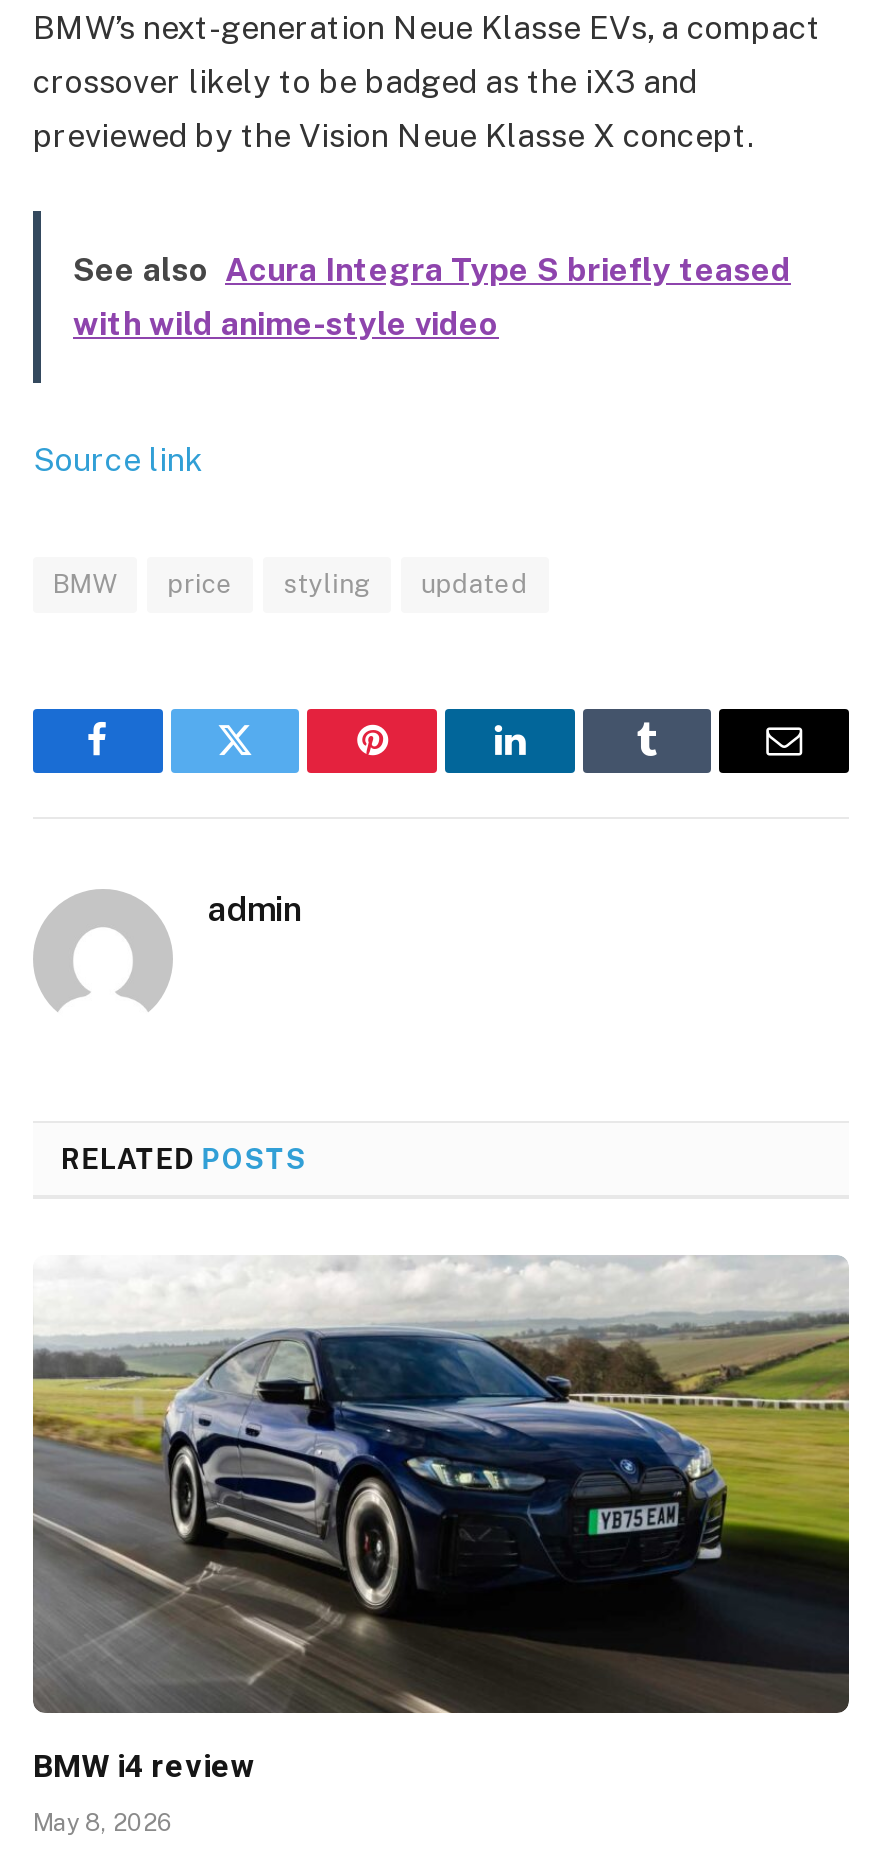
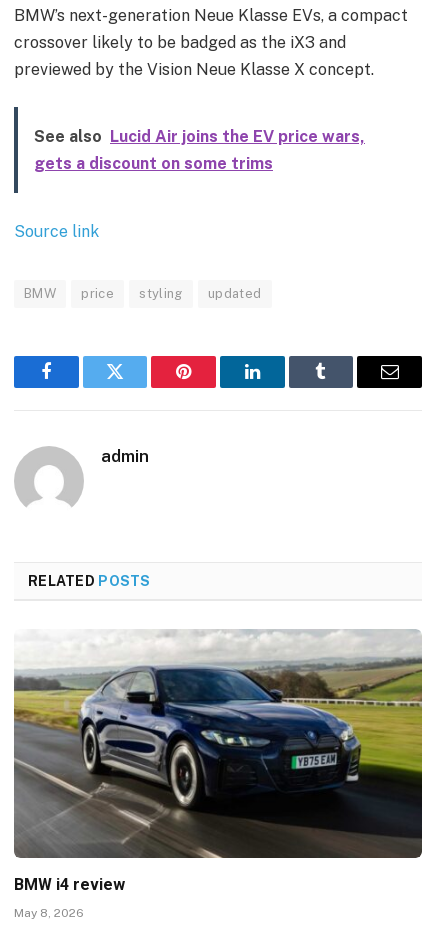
[73,252,791,344] See also Acura Integra Type S briefly teased | with wild anime-style video -> [34,127,365,173] See also Lucid Air joins the EV price wars, | gets a discount on some trims

